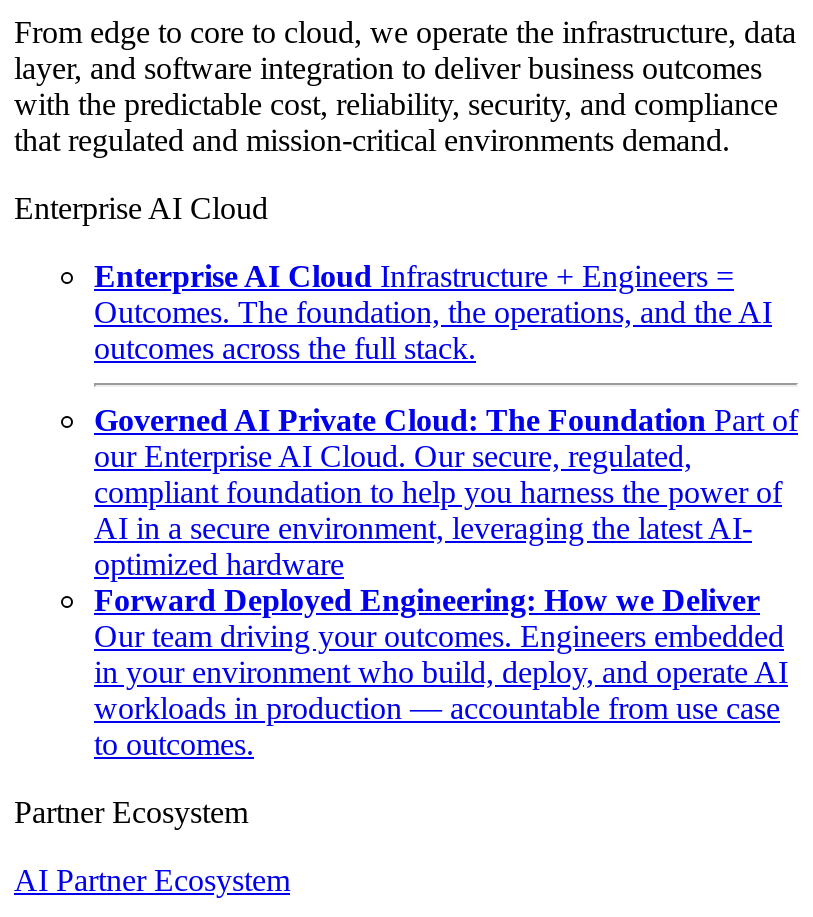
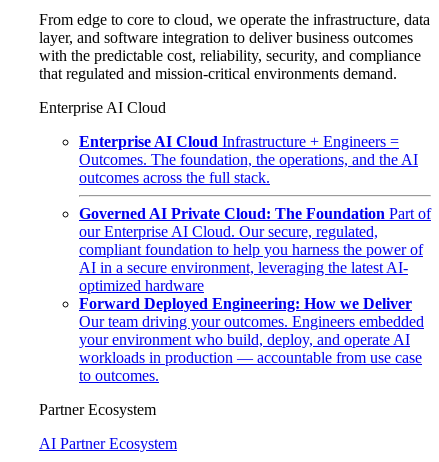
[94,655,788,689] in your environment who build, deploy, and operate AI -> [79,331,410,348] your environment who build, deploy, and operate AI

